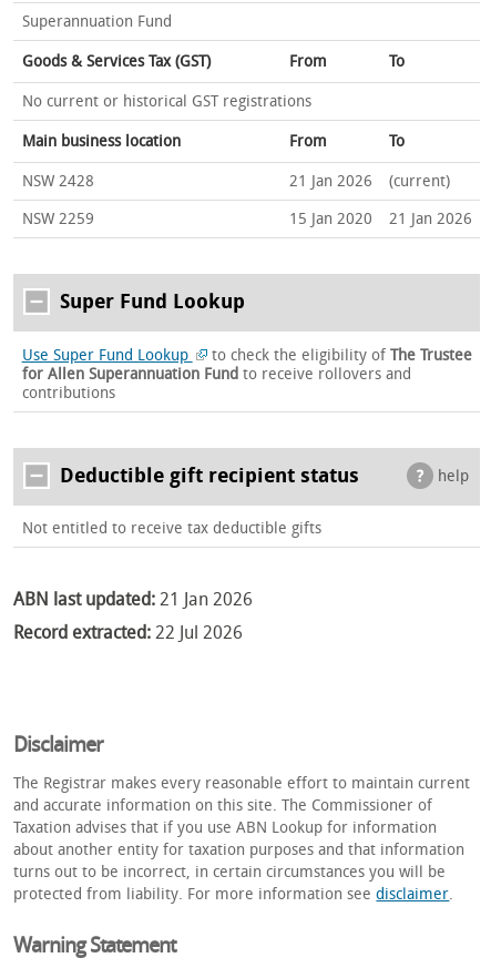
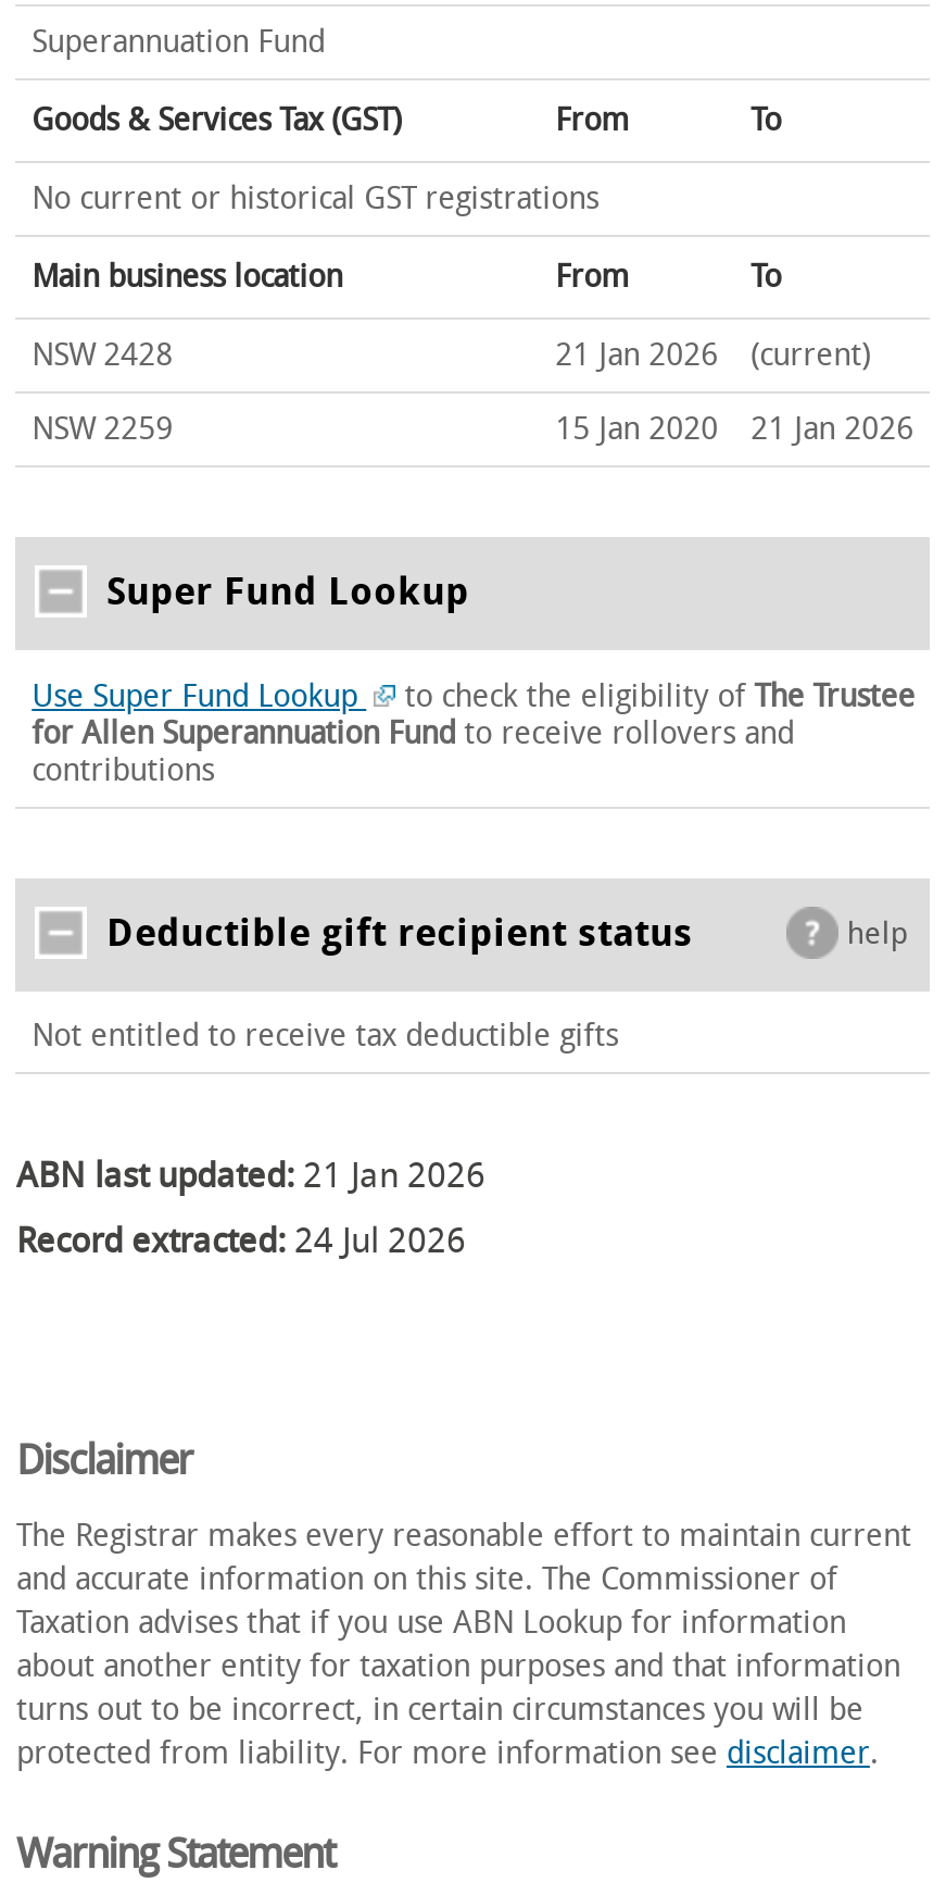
[14,622,243,644] Record extracted: 22 Jul 2026 -> [16,1221,466,1262] Record extracted: 24 Jul 2026

